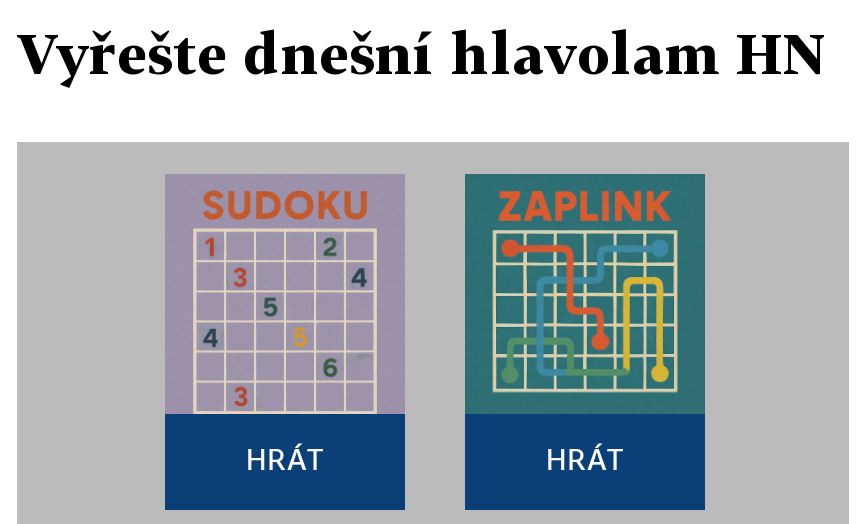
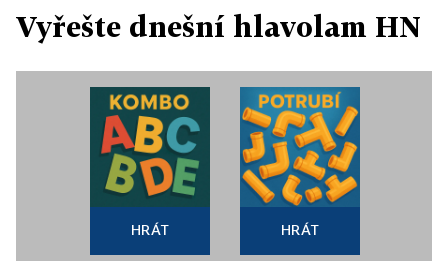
[165,174,405,416] [image] -> [89,86,211,207] [image]
[469,174,701,410] [image] -> [242,87,358,206] [image]

